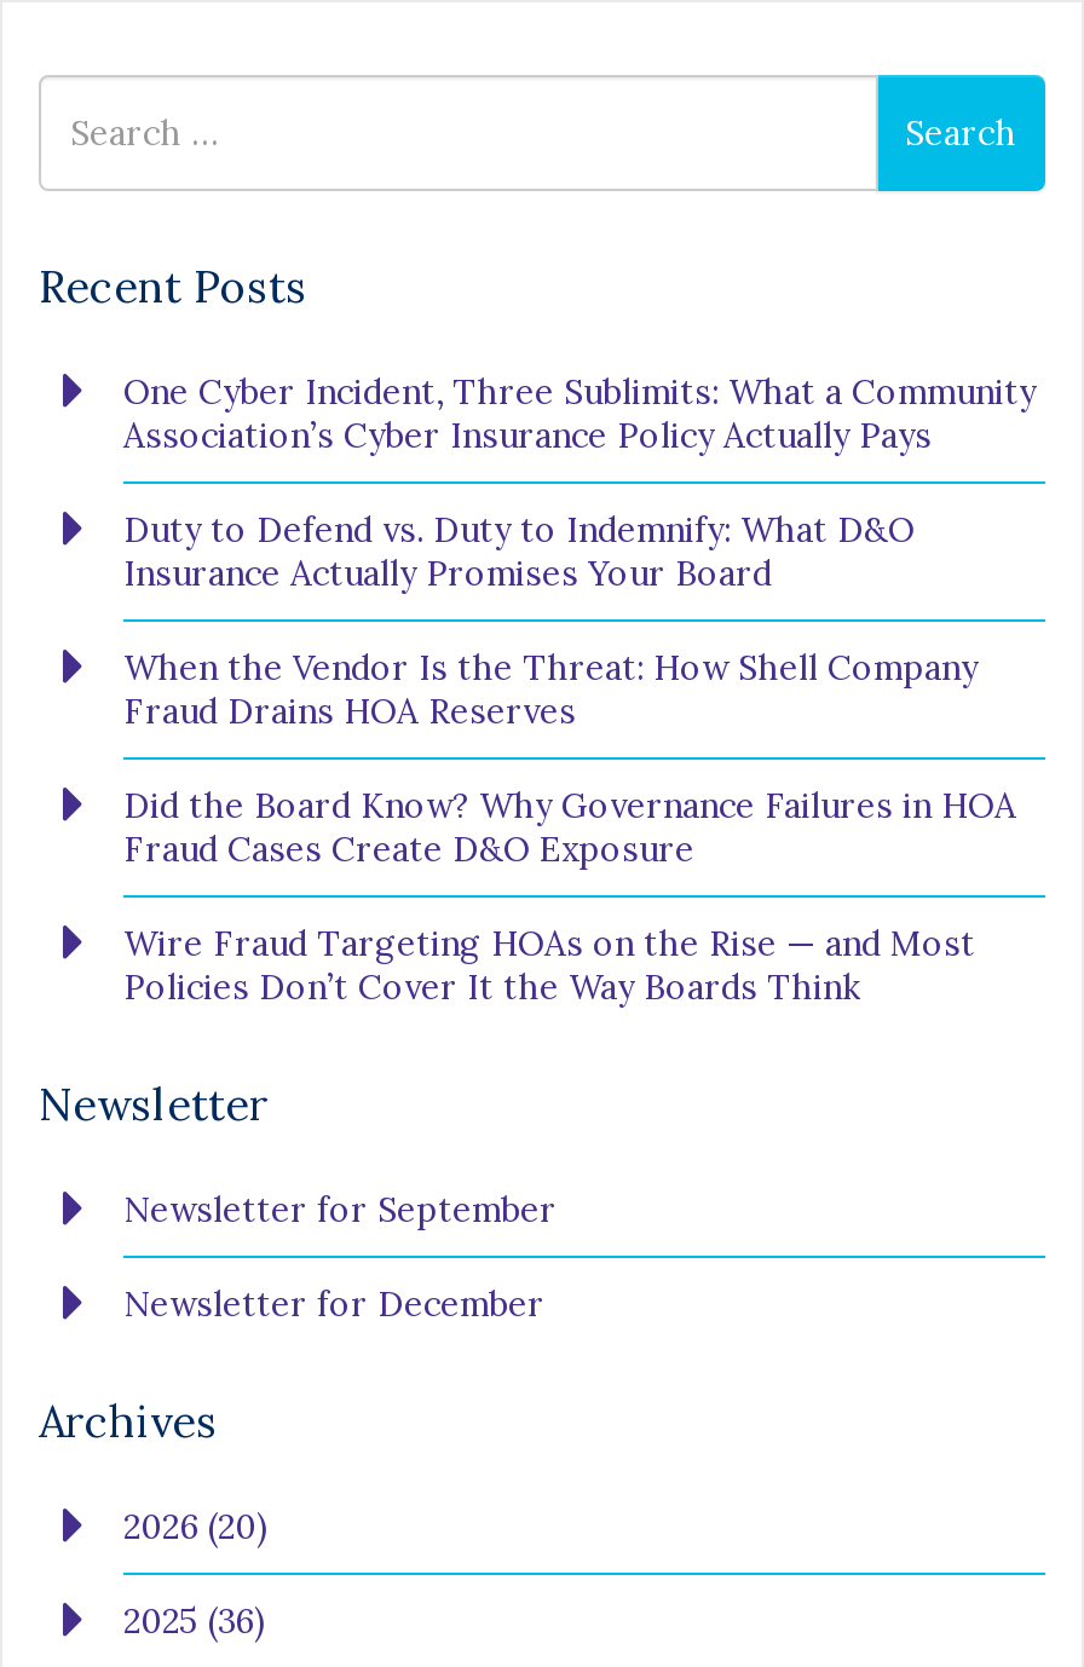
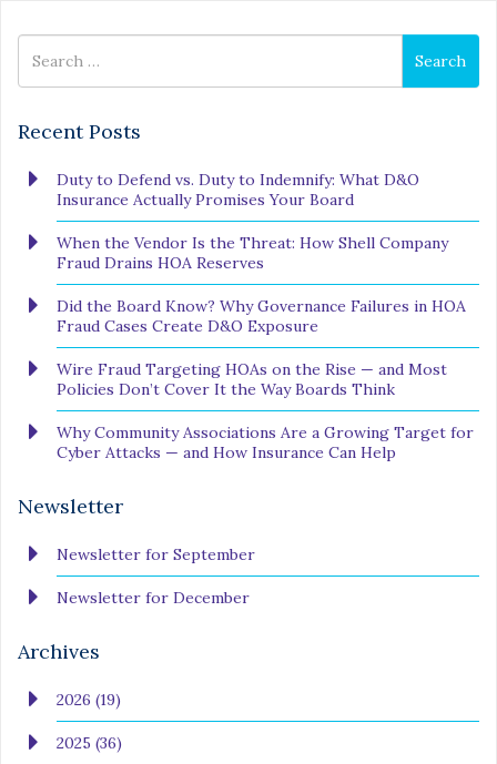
[123,369,1036,457] One Cyber Incident, Three Sublimits: What a Community | Association’s Cyber Insurance Policy Actually Pays -> none
moved [123,507,1016,1008] -> [57,169,466,399]: Duty to Defend vs. Duty to Indemnify: What D&O | Insurance Actually Promises Your Board | When the Vendor Is the Threat: How Shell Company | Fraud Drains HOA Reserves | Did the Board Know? Why Governance Failures in HOA | Fraud Cases Create D&O Exposure | Wire Fraud Targeting HOAs on the Rise — and Most | Policies Don’t Cover It the Way Boards Think
none -> [57,422,474,462] Why Community Associations Are a Growing Target for | Cyber Attacks — and How Insurance Can Help
[123,1504,269,1548] 2026 (20) -> [57,689,121,709] 2026 (19)

